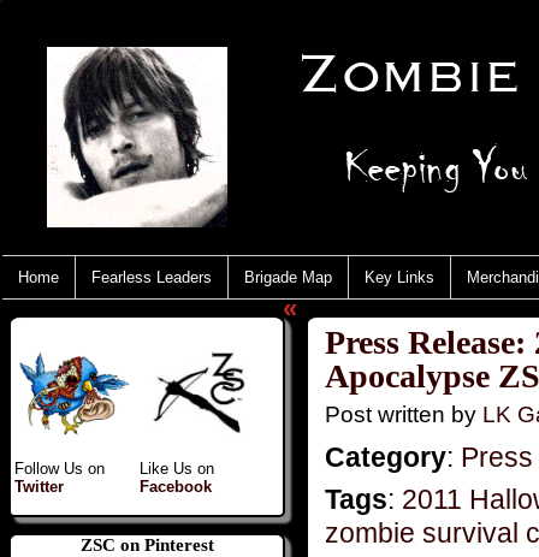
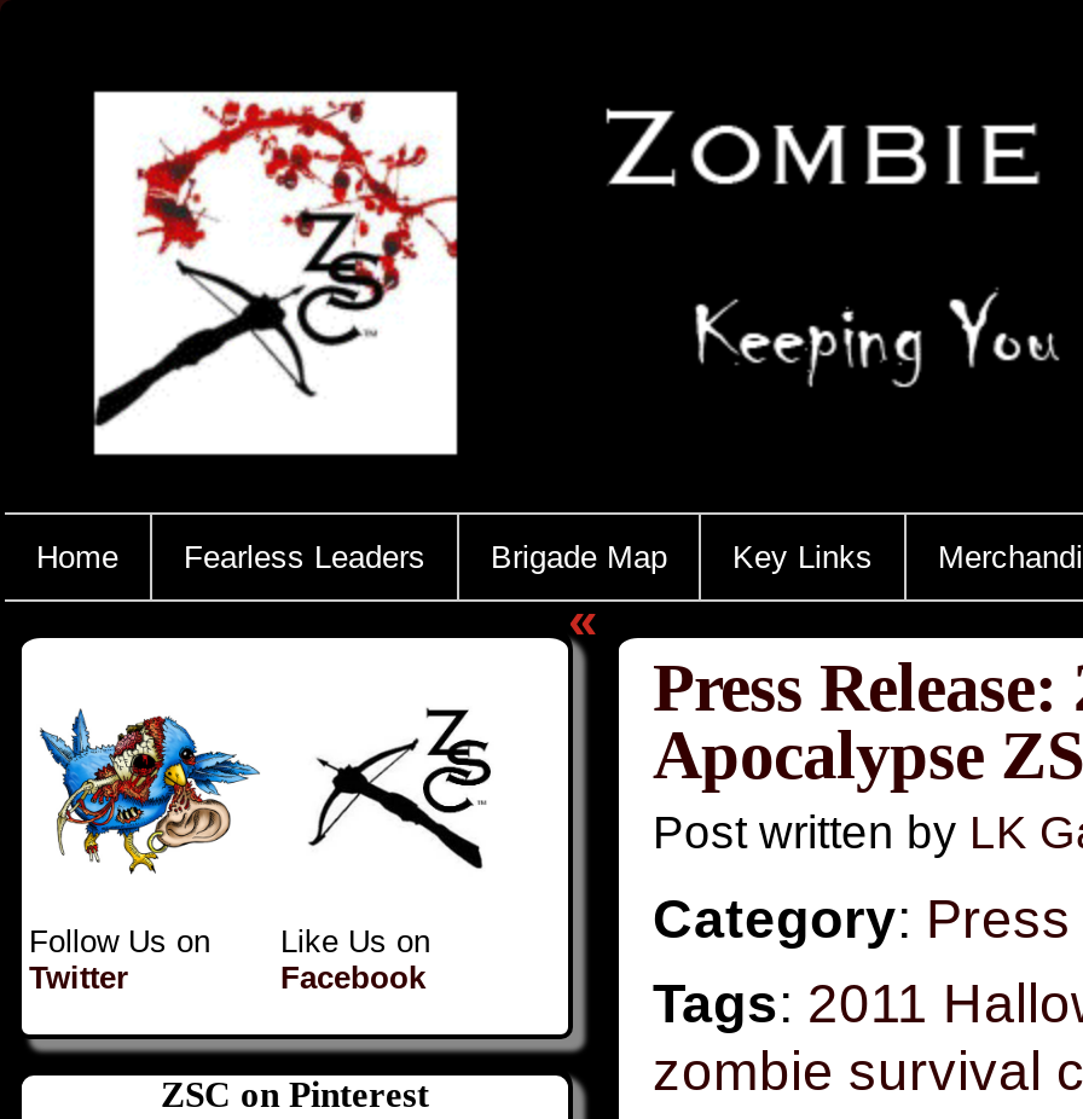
[46,46,229,229] [image] -> [94,89,459,457] [image]

